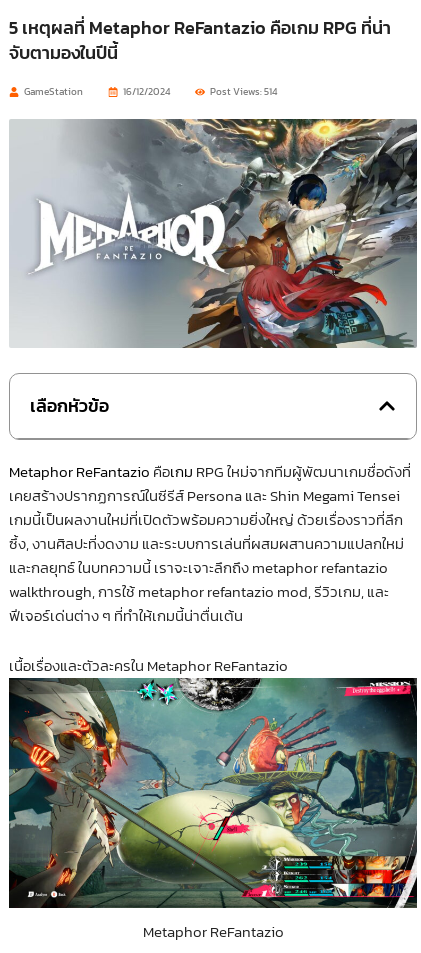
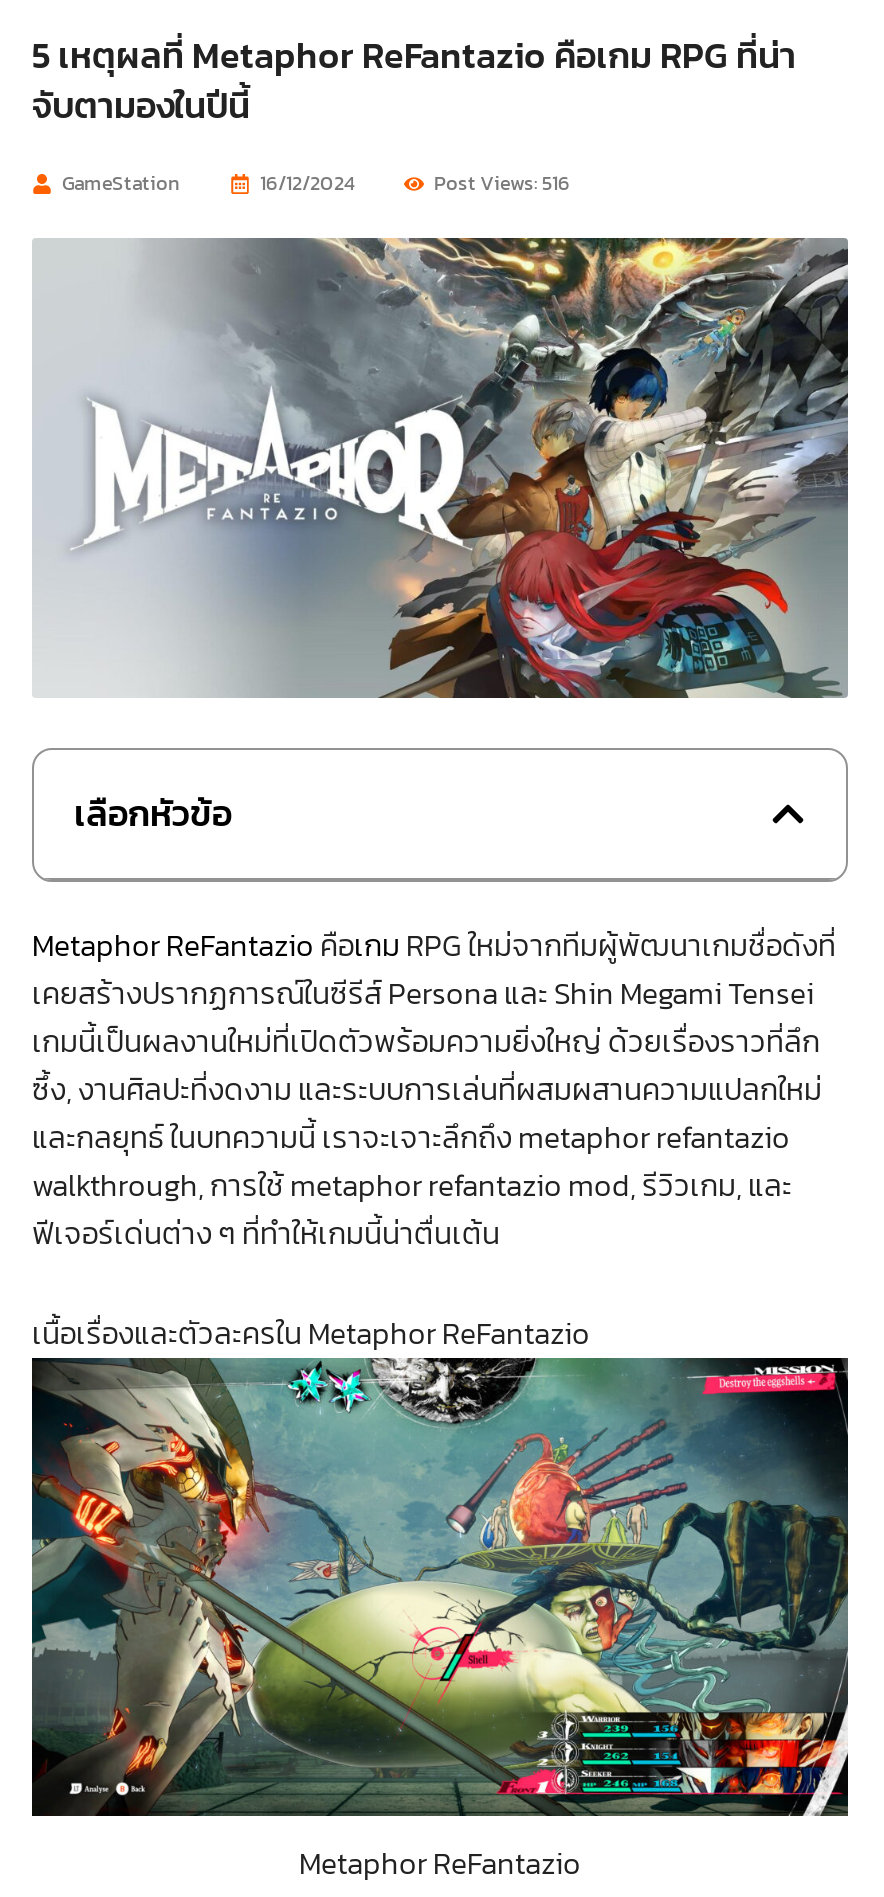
[210,84,277,99] Post Views: 514 -> [434,167,570,197] Post Views: 516

